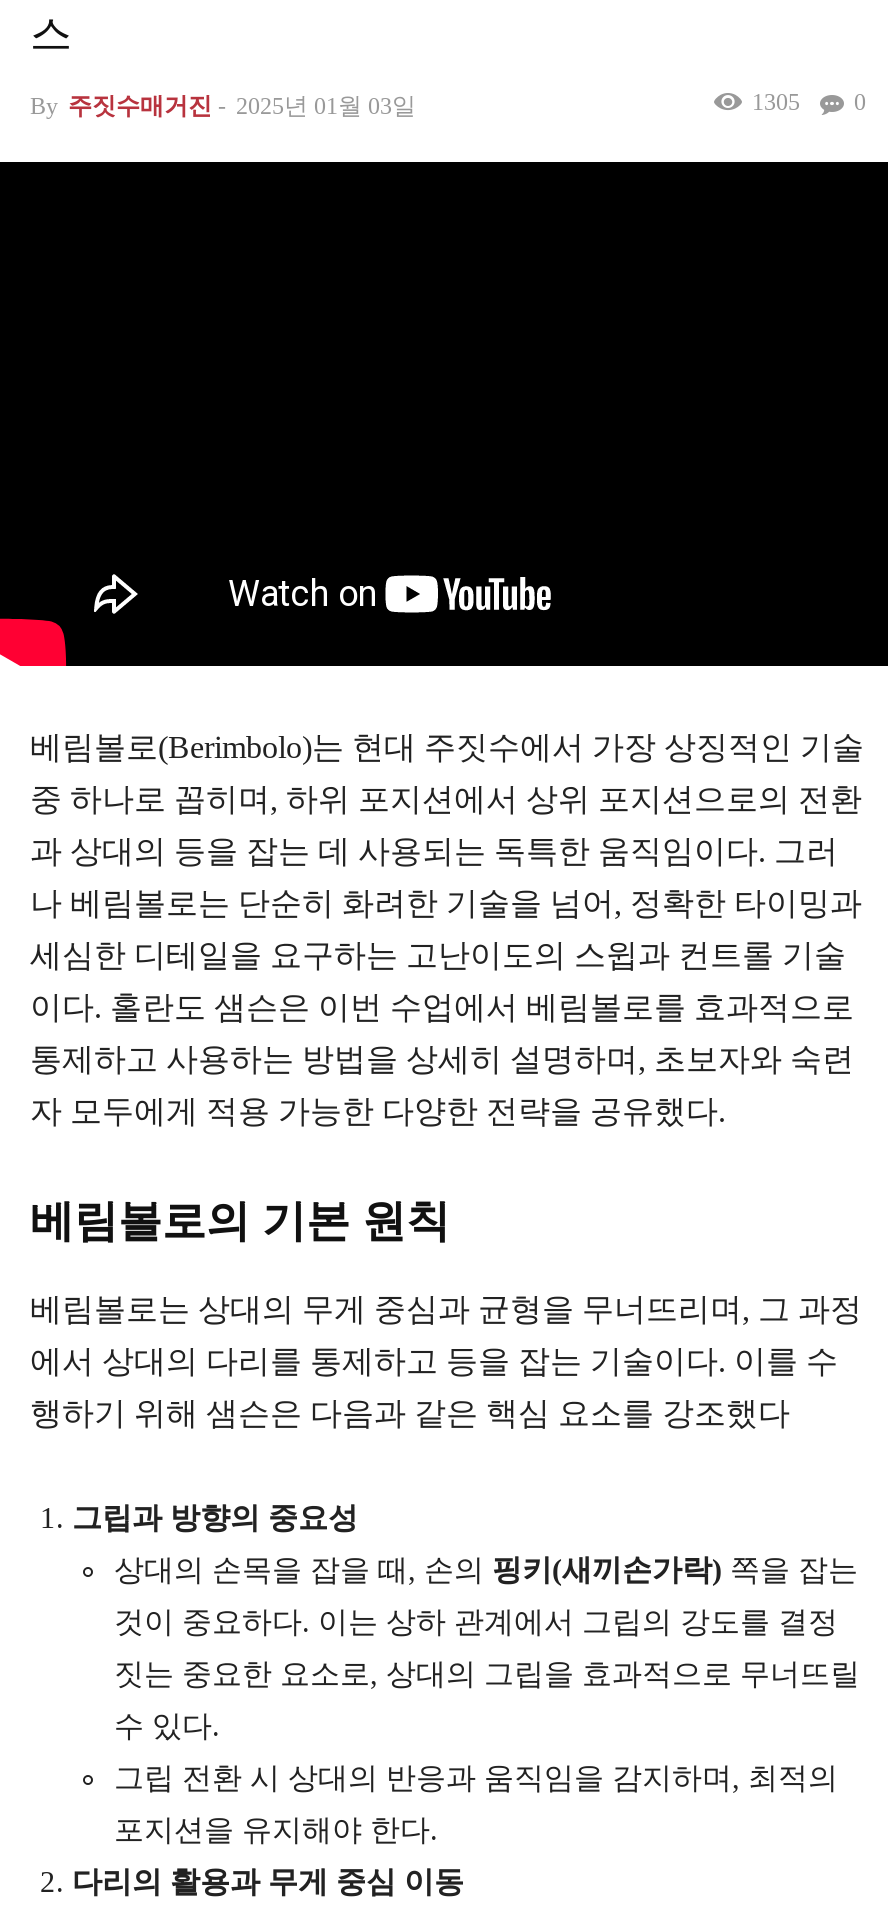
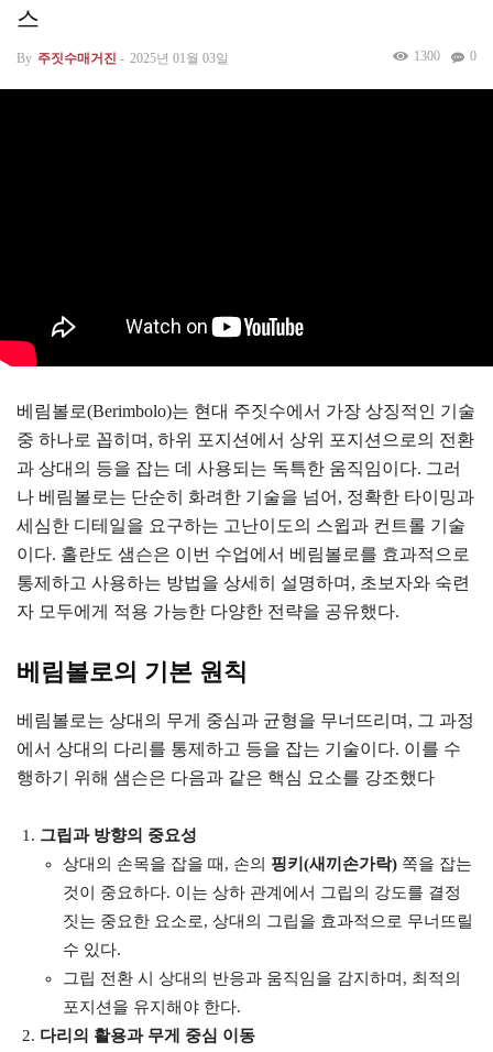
[752,88,866,116] 1305 0 -> [414,48,476,64] 1300 0

